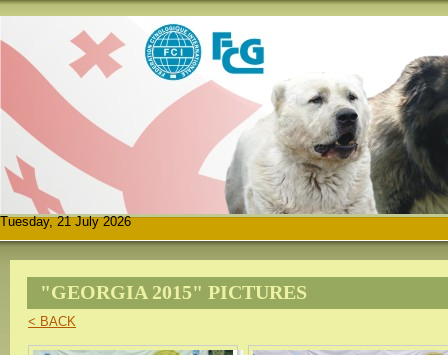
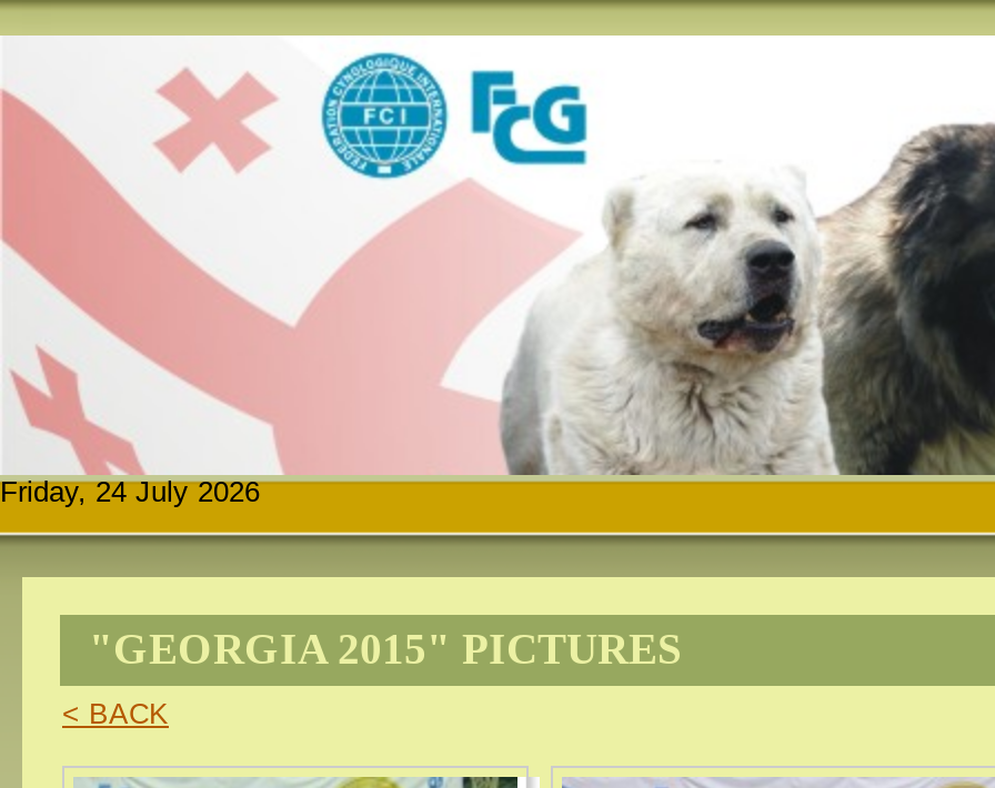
[0,214,131,229] Tuesday, 21 July 2026 -> [0,475,260,508] Friday, 24 July 2026

